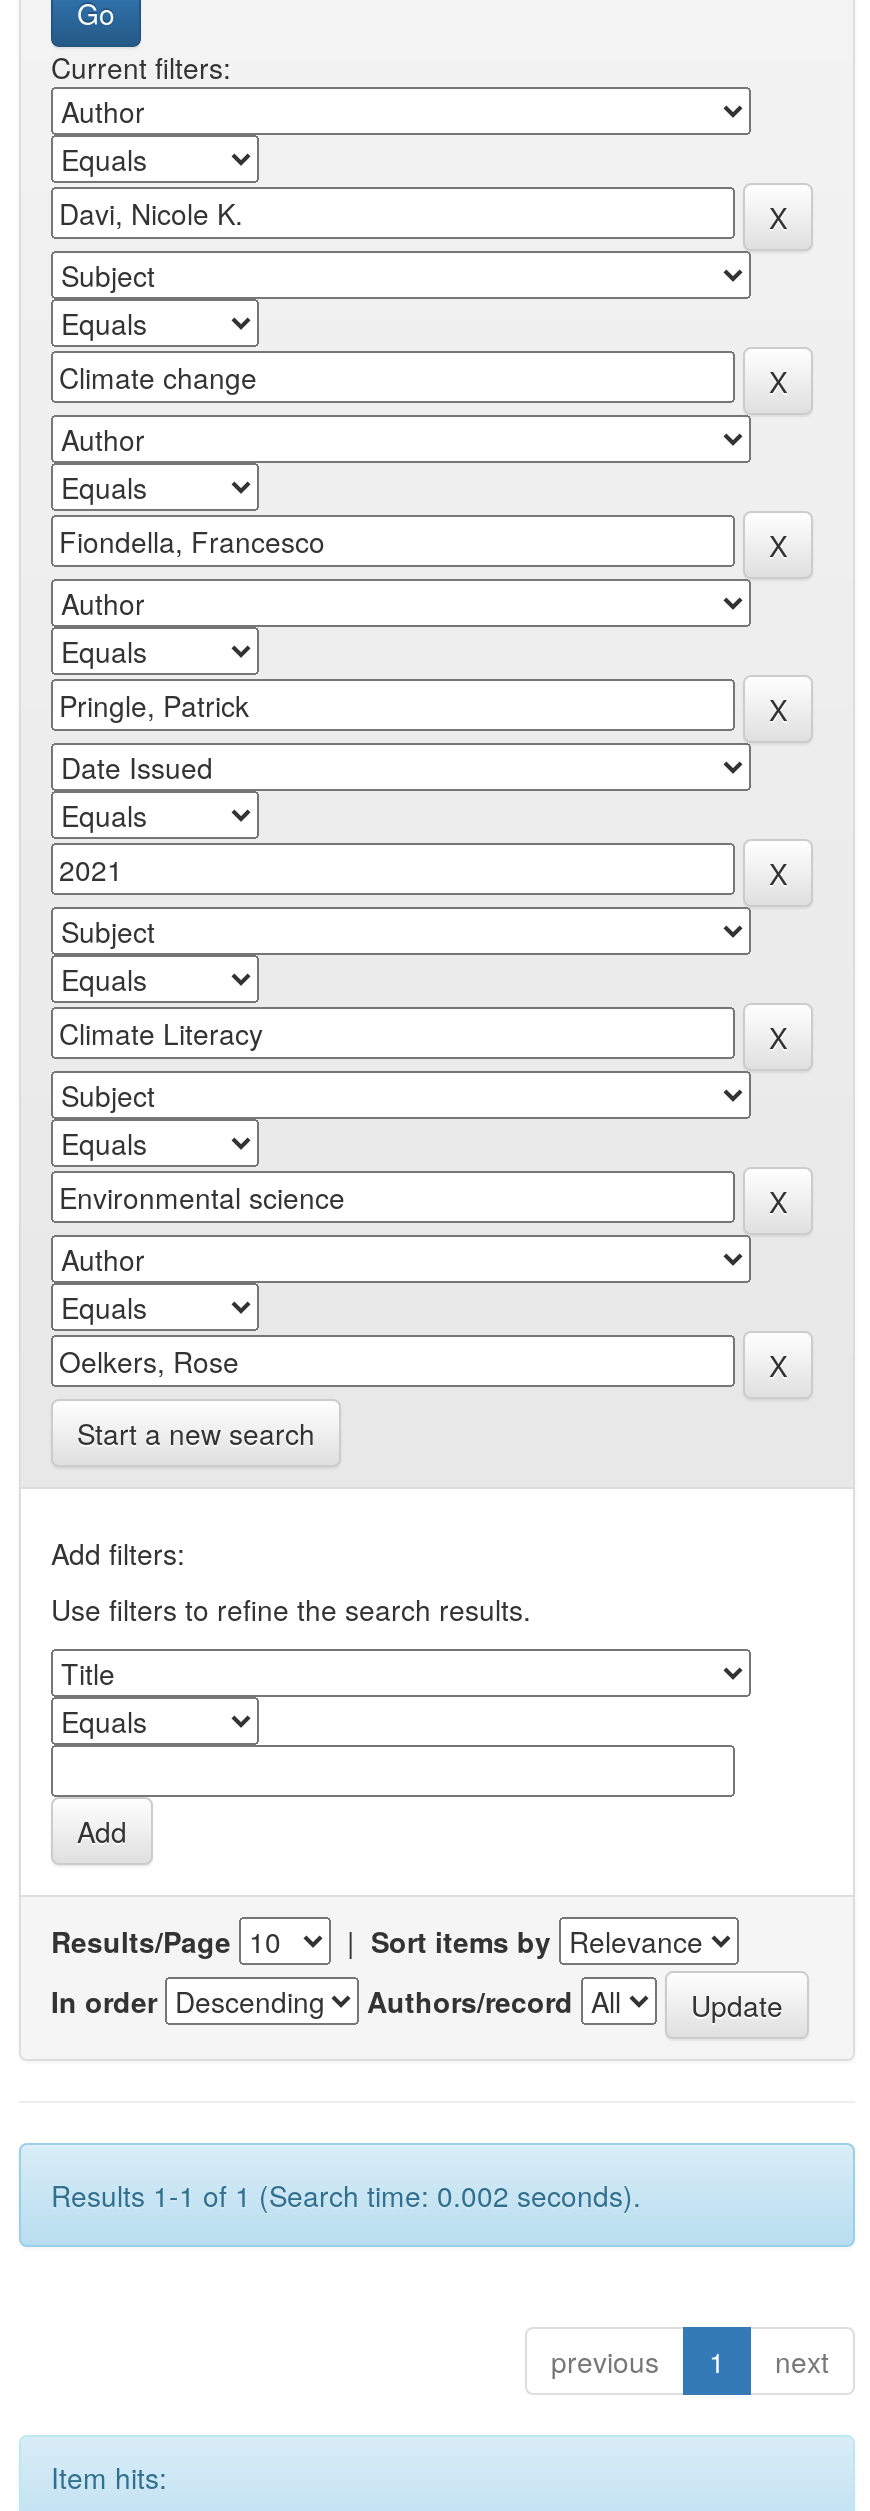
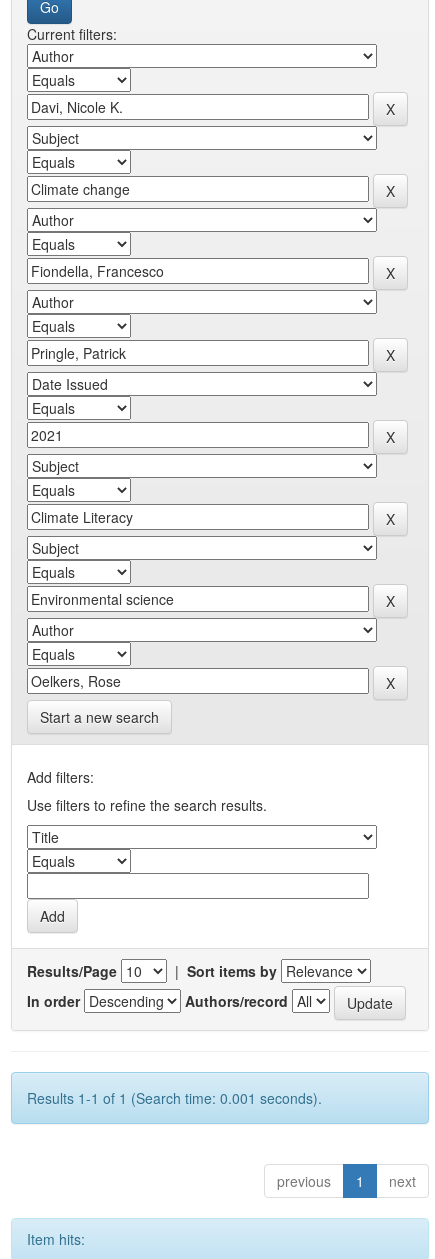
[51,2175,641,2215] Results 1-1 of 1 (Search time: 0.002 seconds). -> [27,1088,322,1108] Results 1-1 of 1 (Search time: 0.001 seconds).

